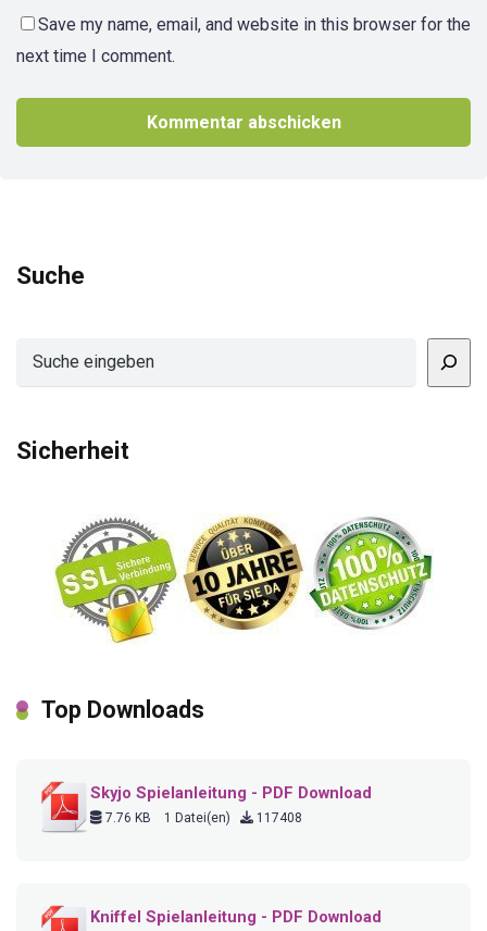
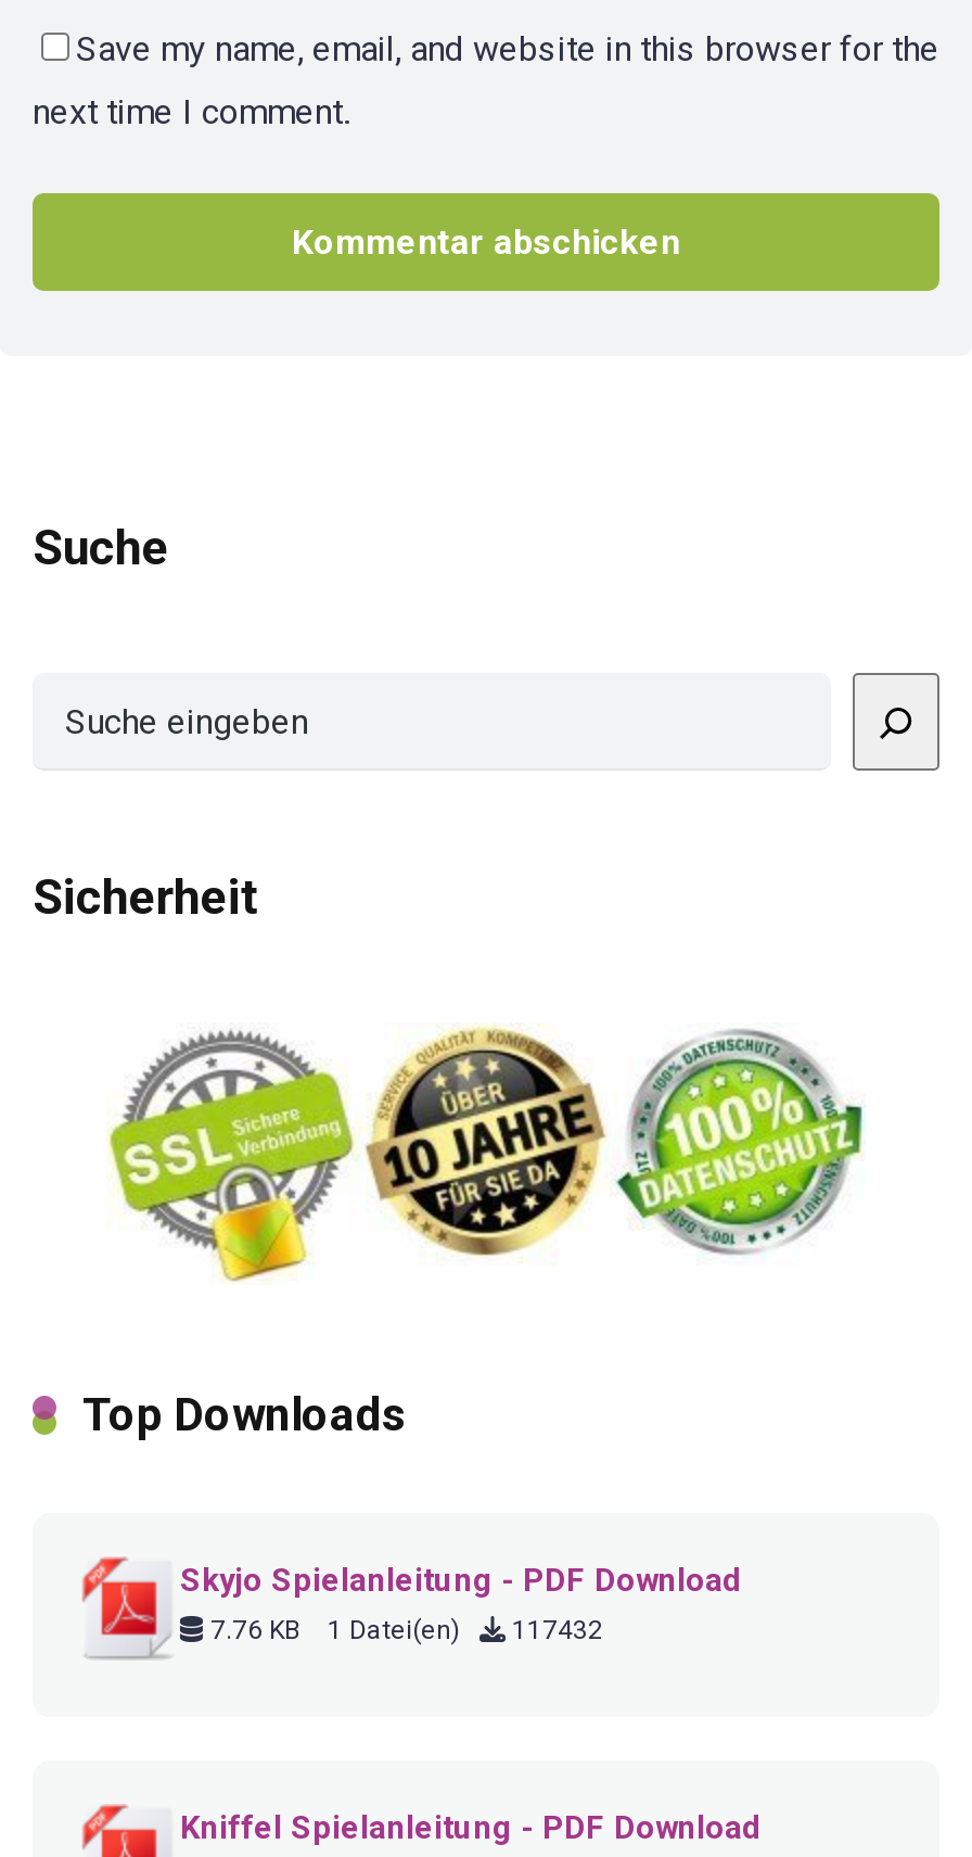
[102,810,302,825] 7.76 KB 1 Datei(en) 117408 -> [204,1615,603,1645] 7.76 KB 1 Datei(en) 117432

